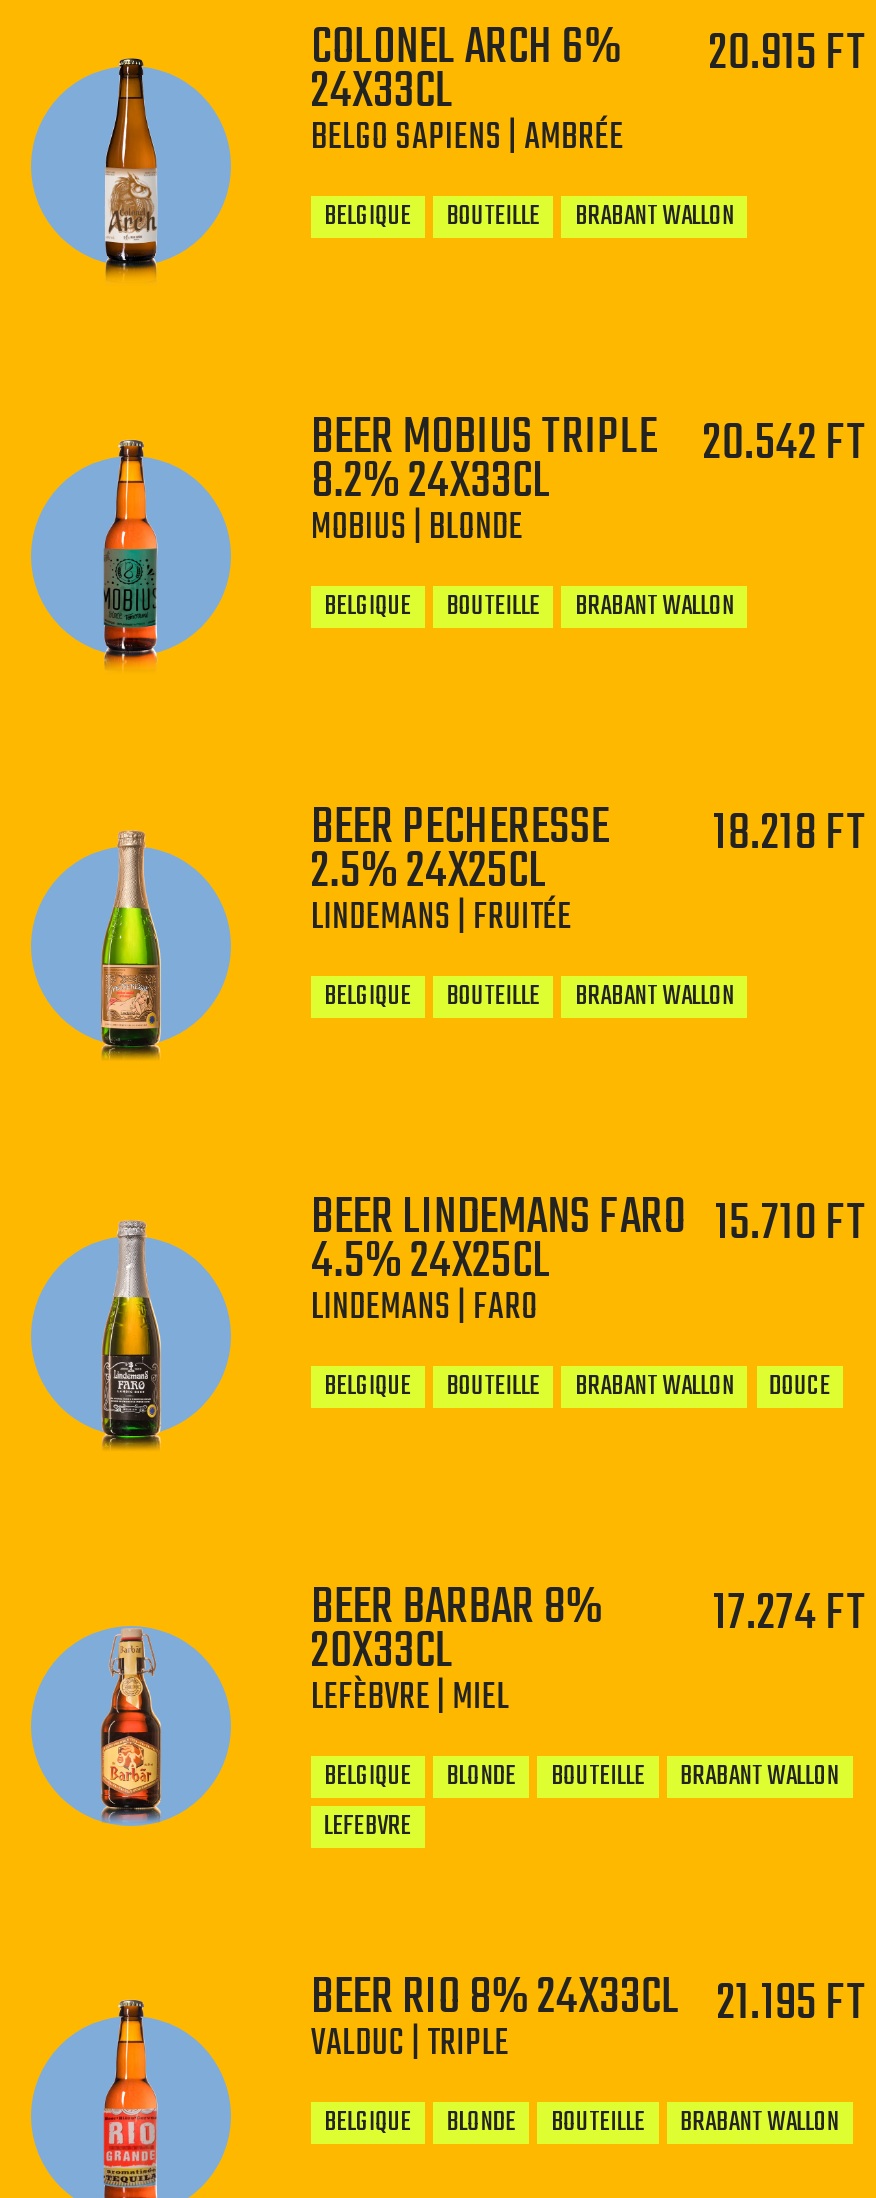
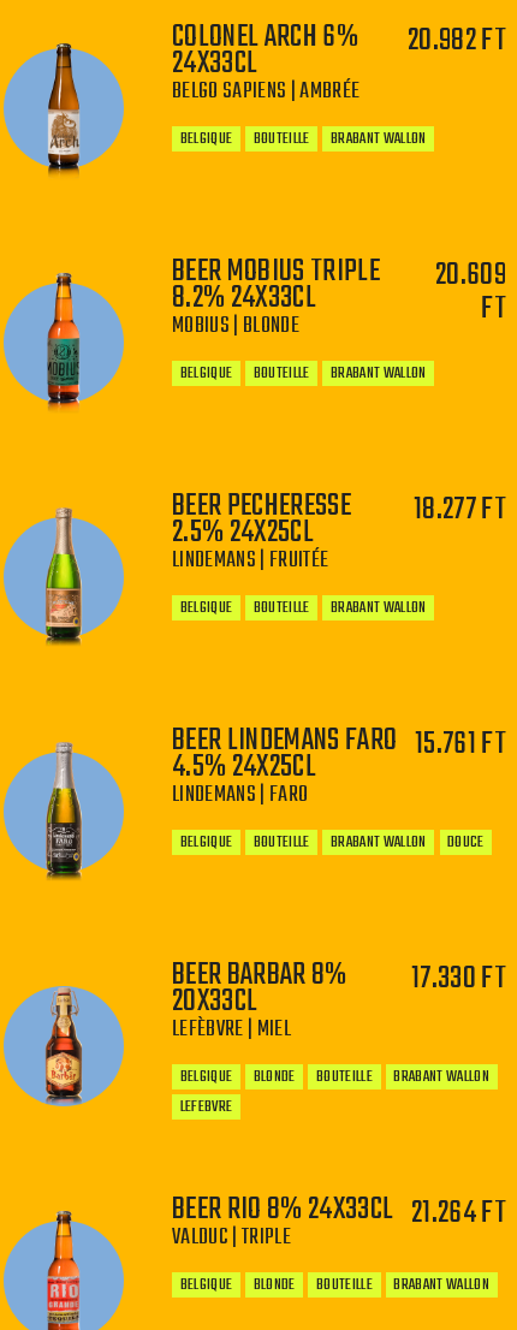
[311,9,867,95] COLONEL ARCH 6% 20.915 FT -> [172,14,506,65] COLONEL ARCH 6% 20.982 FT
[703,405,867,485] 20.542 FT -> [435,252,506,334] 20.609 | FT
[311,789,867,875] BEER PECHERESSE 18.218 FT -> [172,483,506,534] BEER PECHERESSE 18.277 FT
[311,1179,867,1265] BEER LINDEMANS FARO 15.710 FT -> [172,717,506,769] BEER LINDEMANS FARO 15.761 FT
[311,1569,867,1655] BEER BARBAR 8% 17.274 FT -> [172,952,506,1003] BEER BARBAR 8% 17.330 FT
[717,1965,867,2045] 21.195 FT -> [411,1190,506,1238] 21.264 FT

